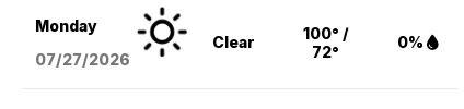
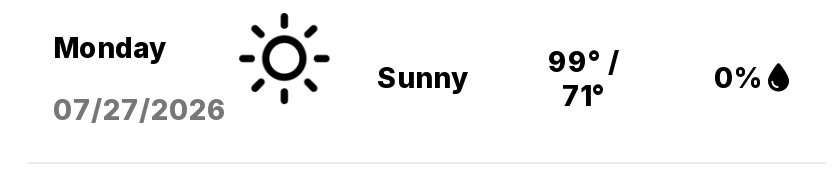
[213,24,349,61] Clear | 100° / | 72° -> [377,44,620,112] Sunny | 99° / | 71°

